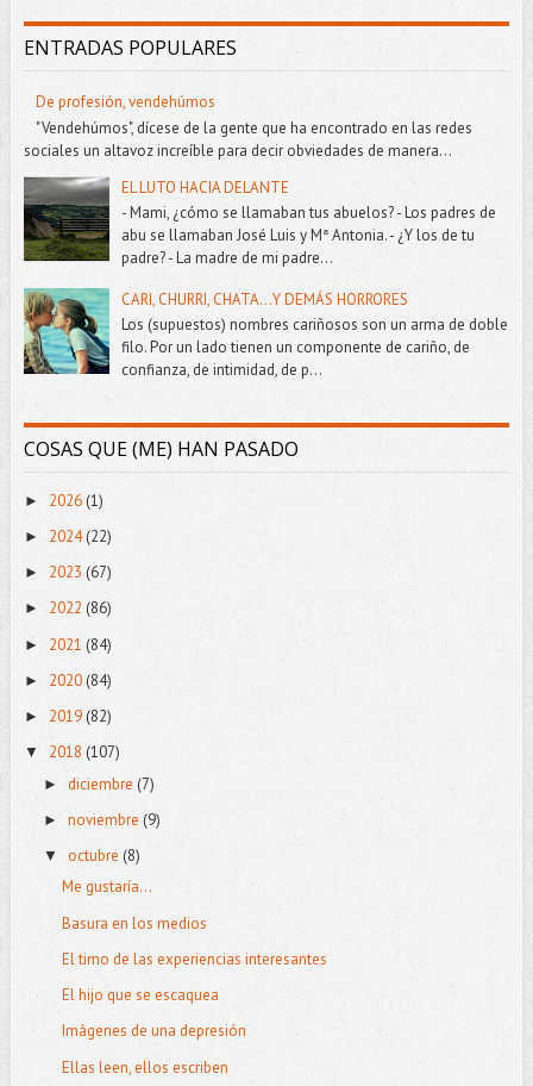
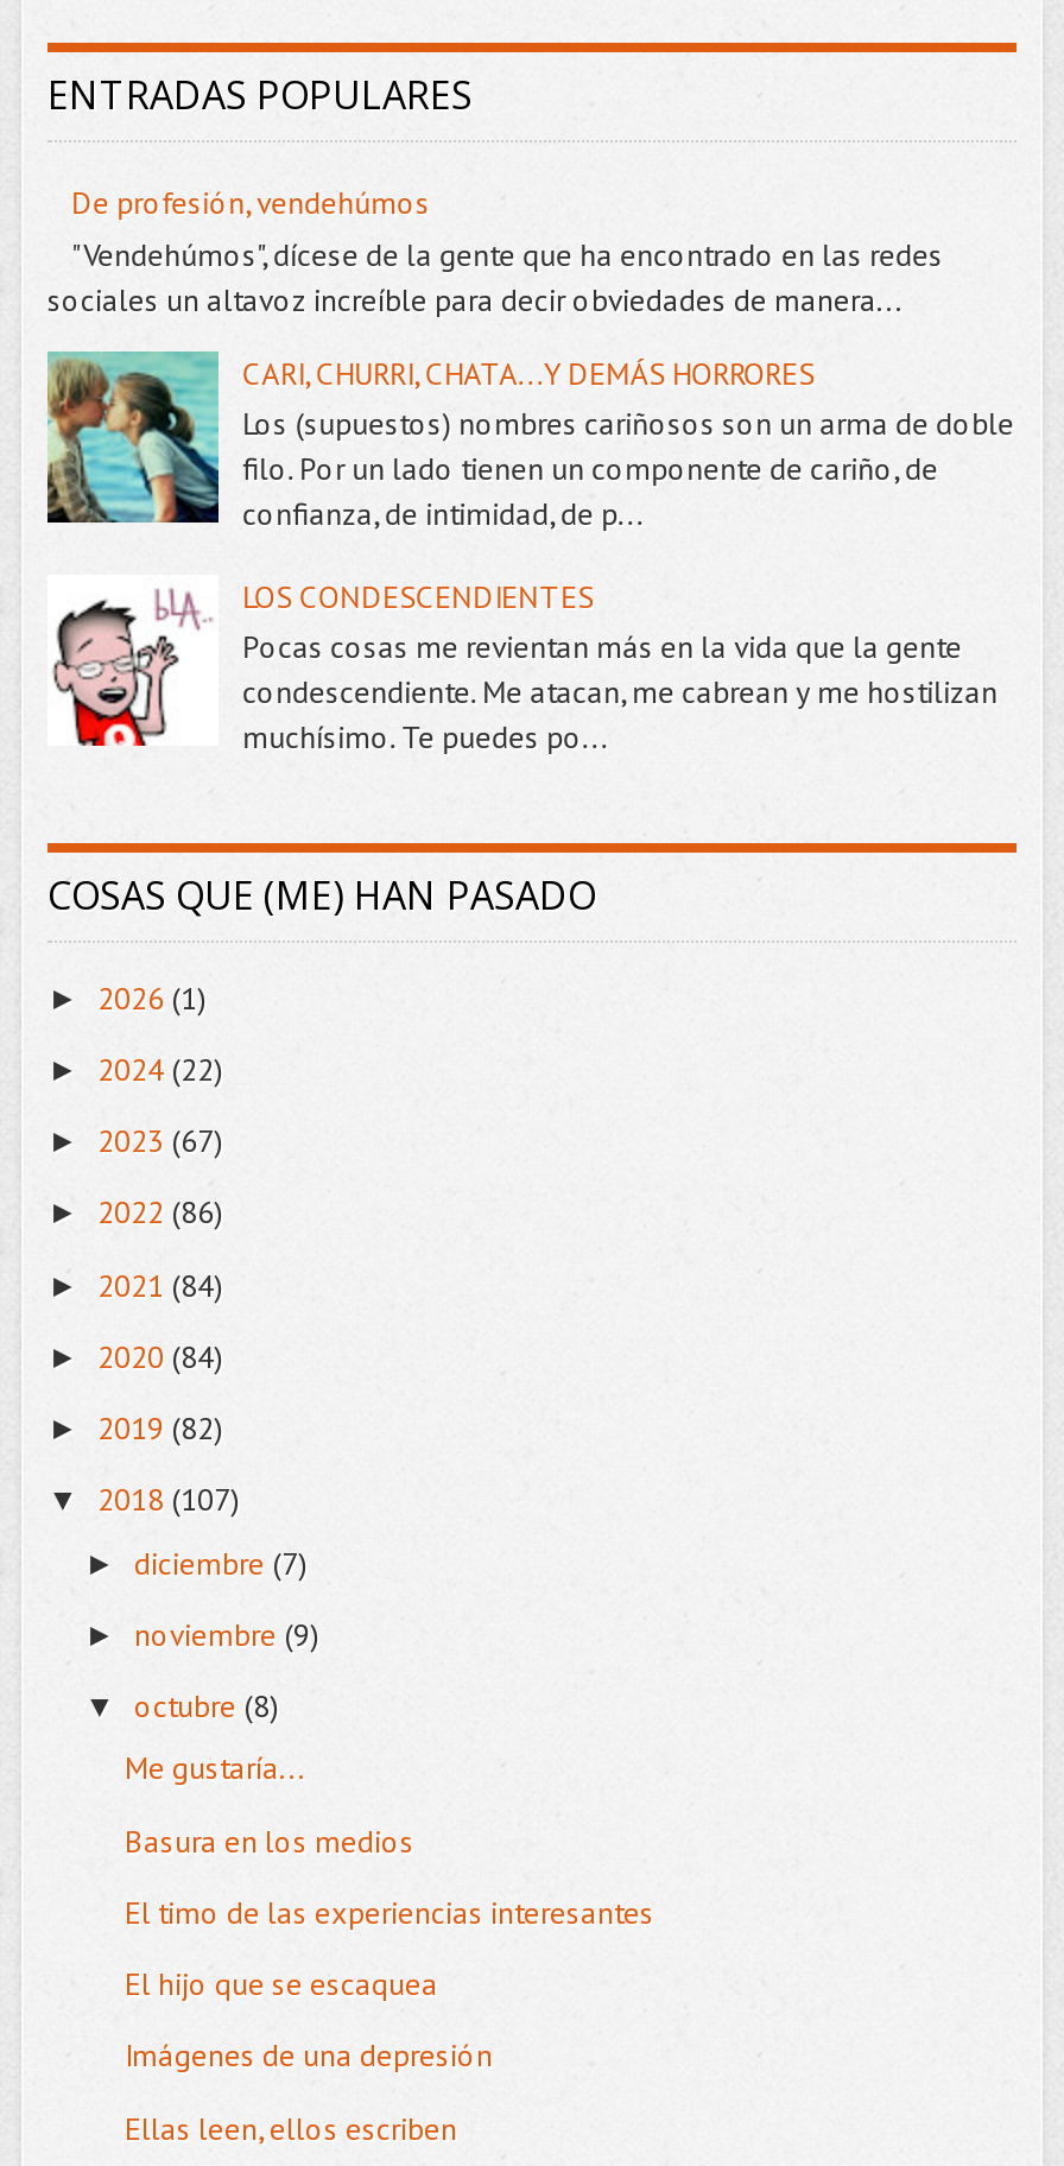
[23,176,496,268] [image] | EL LUTO HACIA DELANTE | - Mami, ¿cómo se llamaban tus abuelos? - Los padres de | abu se llamaban José Luis y Mª Antonia. - ¿Y los de tu | padre? - La madre de mi padre... -> none
moved [17,281,508,380] -> [33,337,1014,535]: [image] | CARI, CHURRI, CHATA...Y DEMÁS HORRORES | Los (supuestos) nombres cariñosos son un arma de doble | filo. Por un lado tienen un componente de cariño, de | confianza, de intimidad, de p...
none -> [47,576,998,758] [image] | LOS CONDESCENDIENTES | Pocas cosas me revientan más en la vida que la gente | condescendiente. Me atacan, me cabrean y me hostilizan | muchísimo. Te puedes po...

